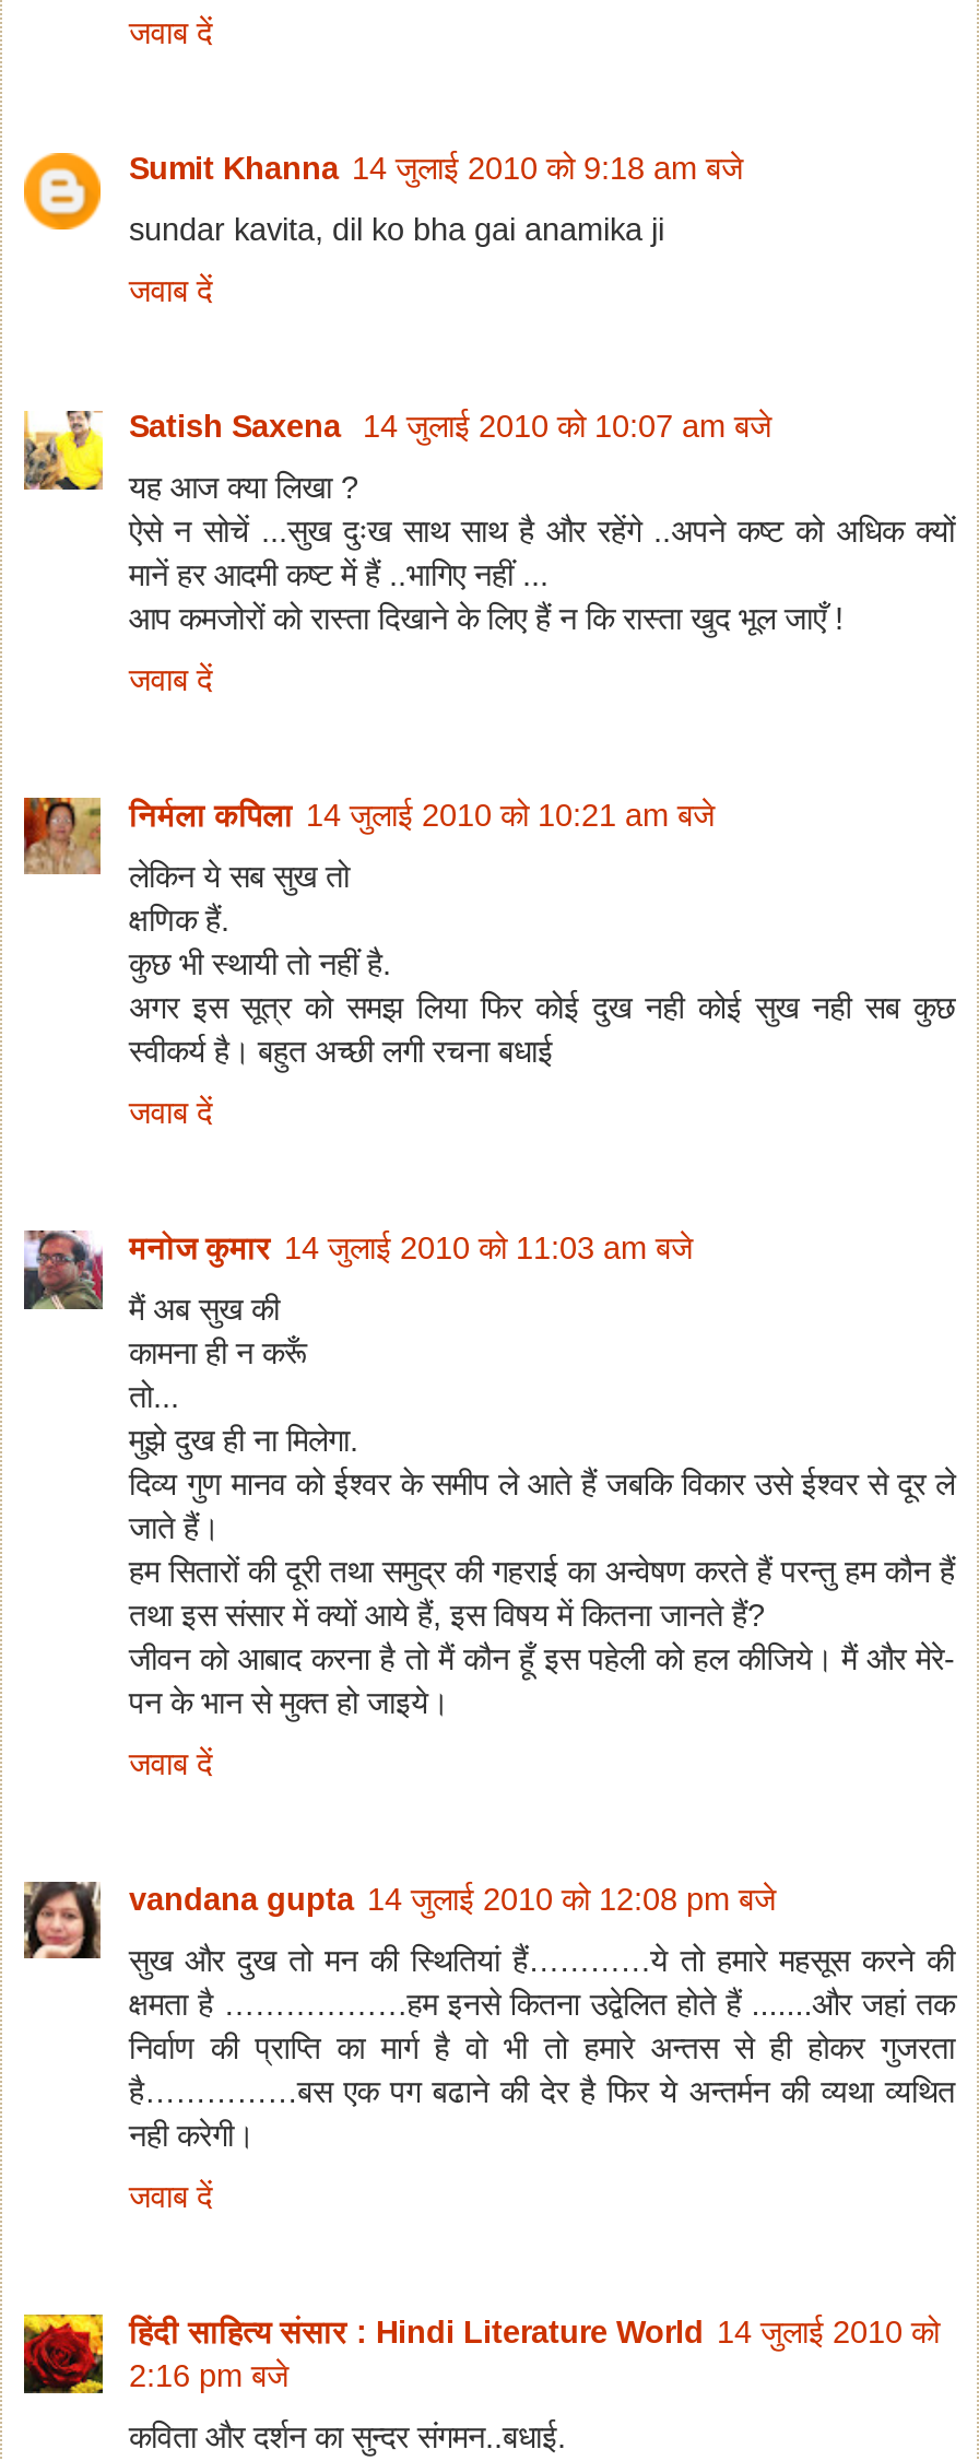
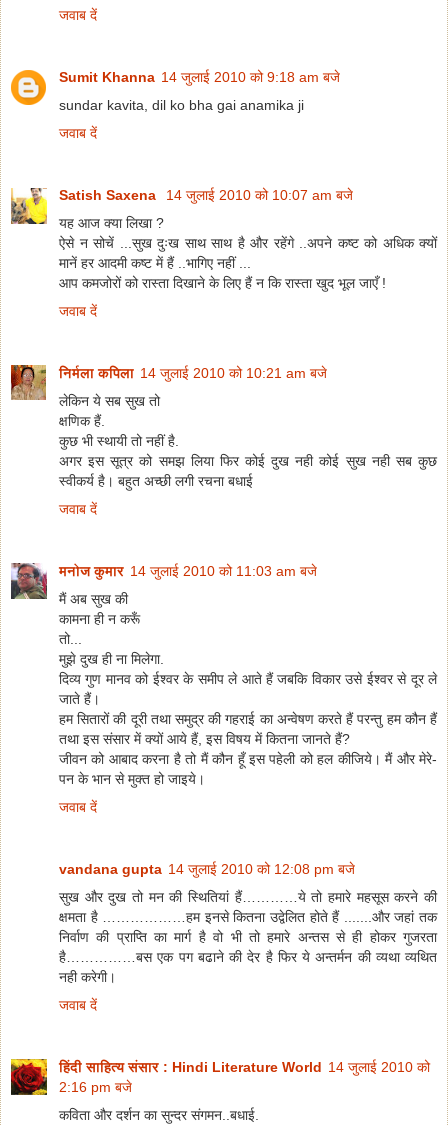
[22,1880,103,1960] [image] -> none

